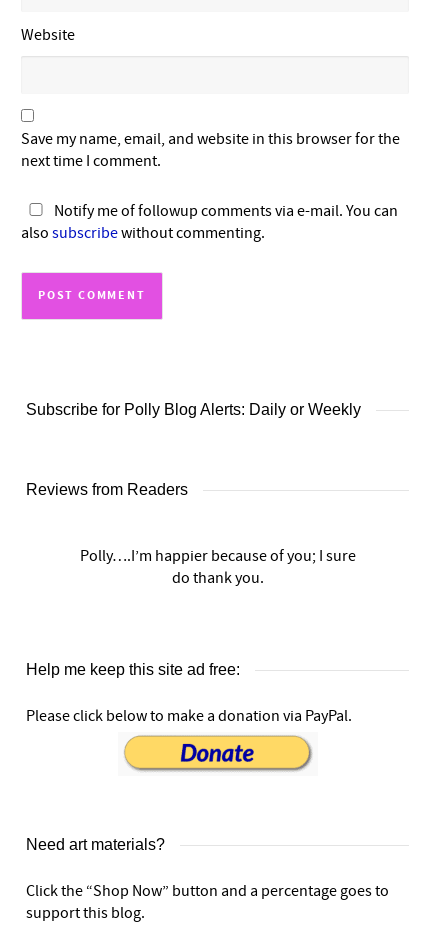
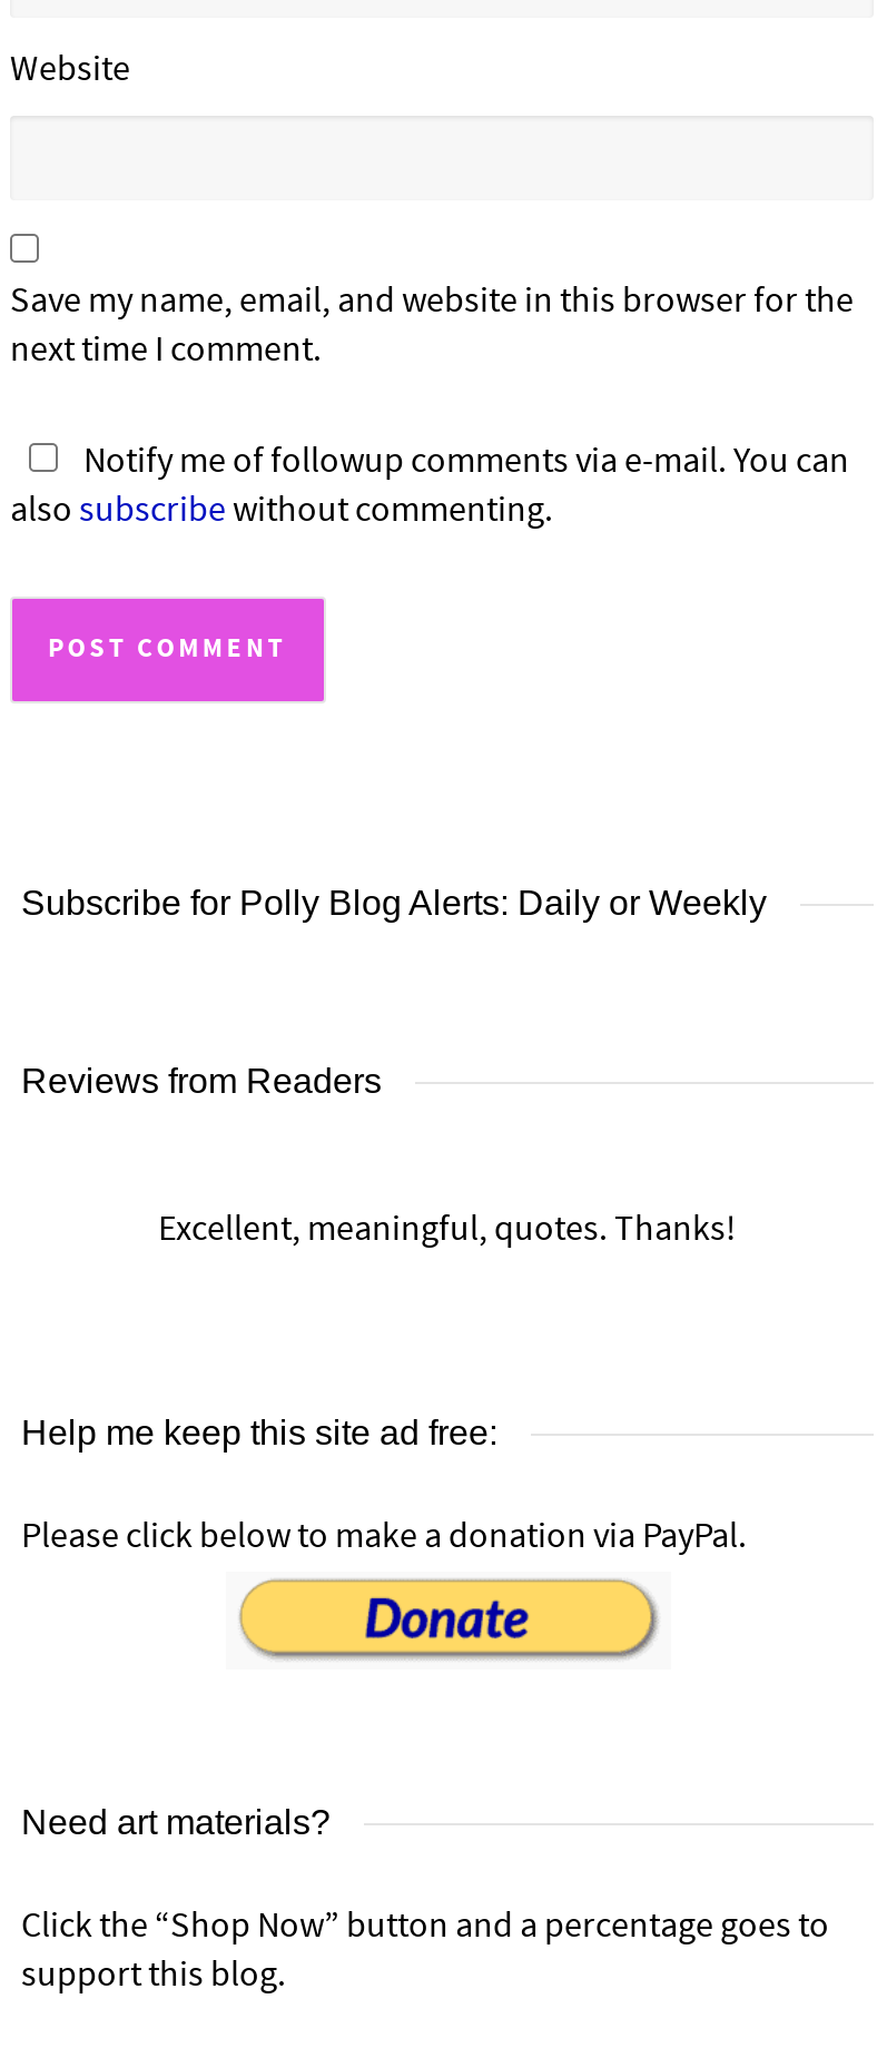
[79,546,355,588] Polly….I’m happier because of you; I sure | do thank you. -> [158,1206,737,1251] Excellent, meaningful, quotes. Thanks!

